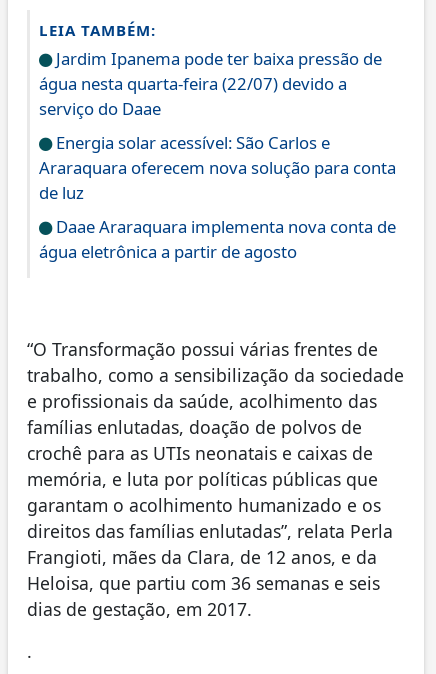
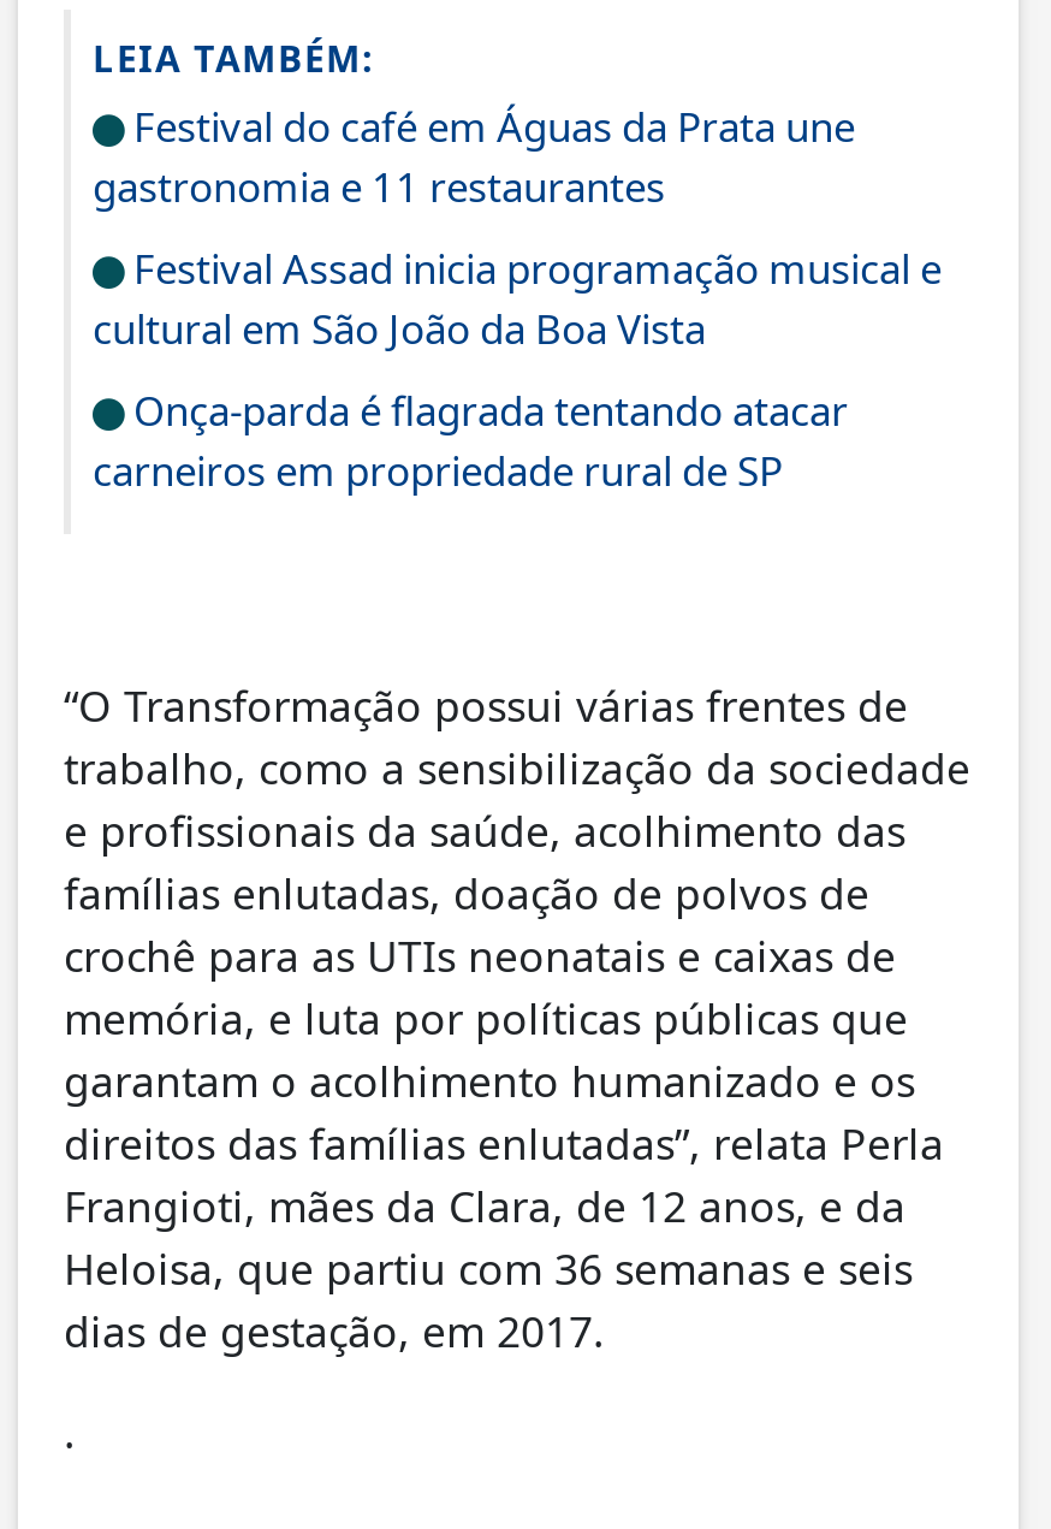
[39,47,382,120] Jardim Ipanema pode ter baixa pressão de | água nesta quarta-feira (22/07) devido a | serviço do Daae -> [93,100,855,215] Festival do café em Águas da Prata une | gastronomia e 11 restaurantes
[39,131,396,204] Energia solar acessível: São Carlos e | Araraquara oferecem nova solução para conta | de luz -> [93,242,942,357] Festival Assad inicia programação musical e | cultural em São João da Boa Vista
[39,215,396,263] Daae Araraquara implementa nova conta de | água eletrônica a partir de agosto -> [93,384,848,499] Onça-parda é flagrada tentando atacar | carneiros em propriedade rural de SP

